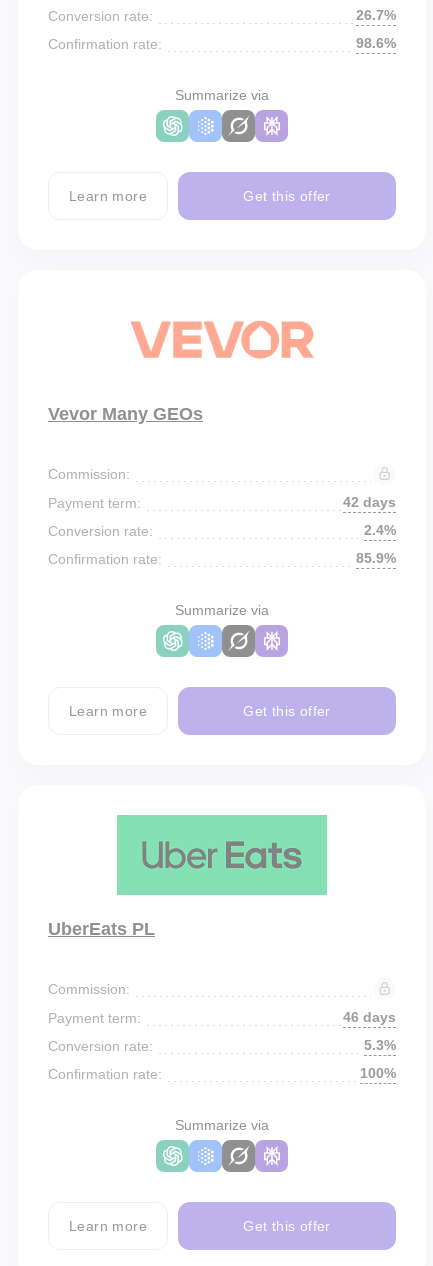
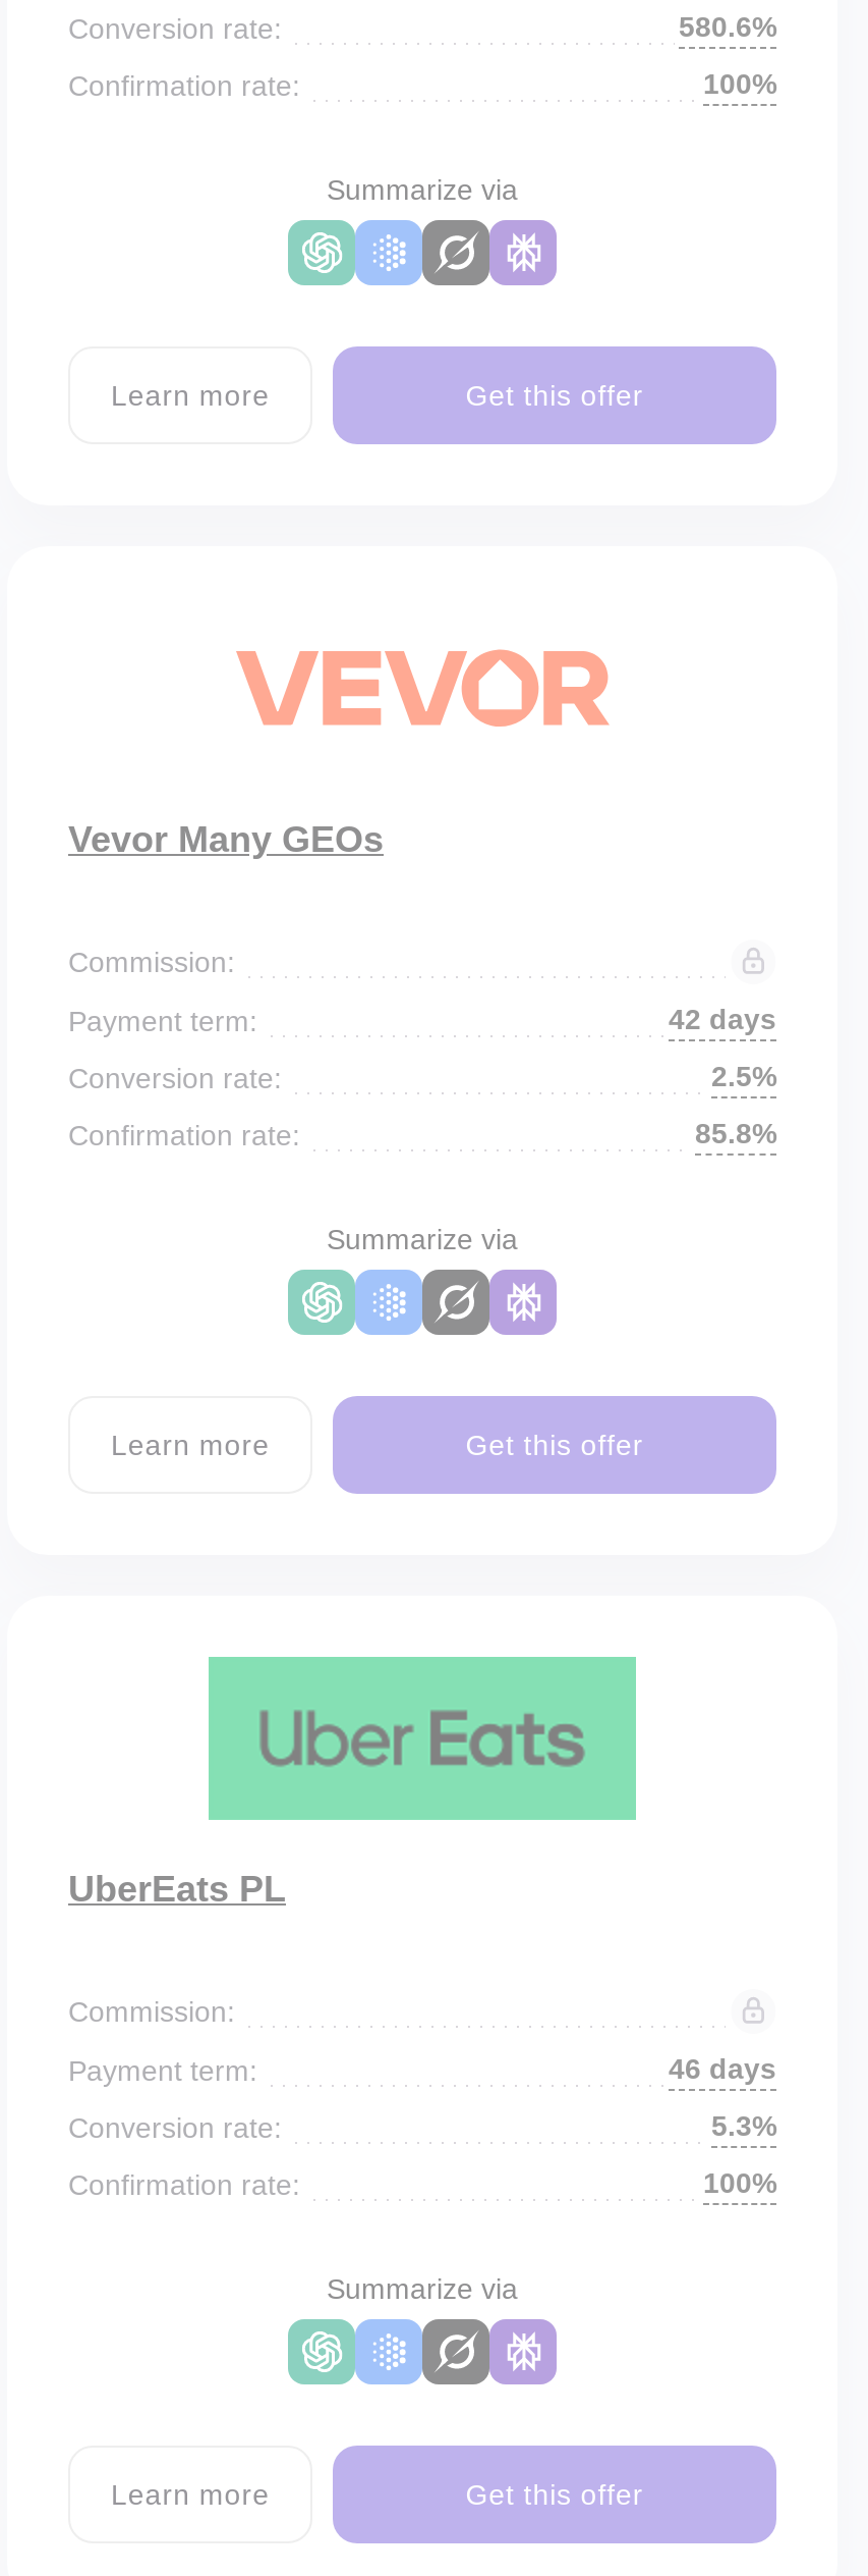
[356,7,396,23] 26.7% -> [679,10,776,43] 580.6%
[356,35,396,51] 98.6% -> [703,67,776,100] 100%
[364,522,396,538] 2.4% -> [711,1060,776,1092] 2.5%
[356,550,396,566] 85.9% -> [695,1117,776,1149] 85.8%

